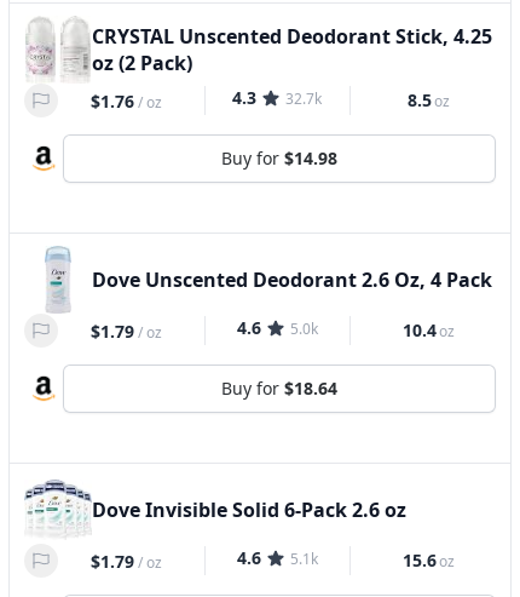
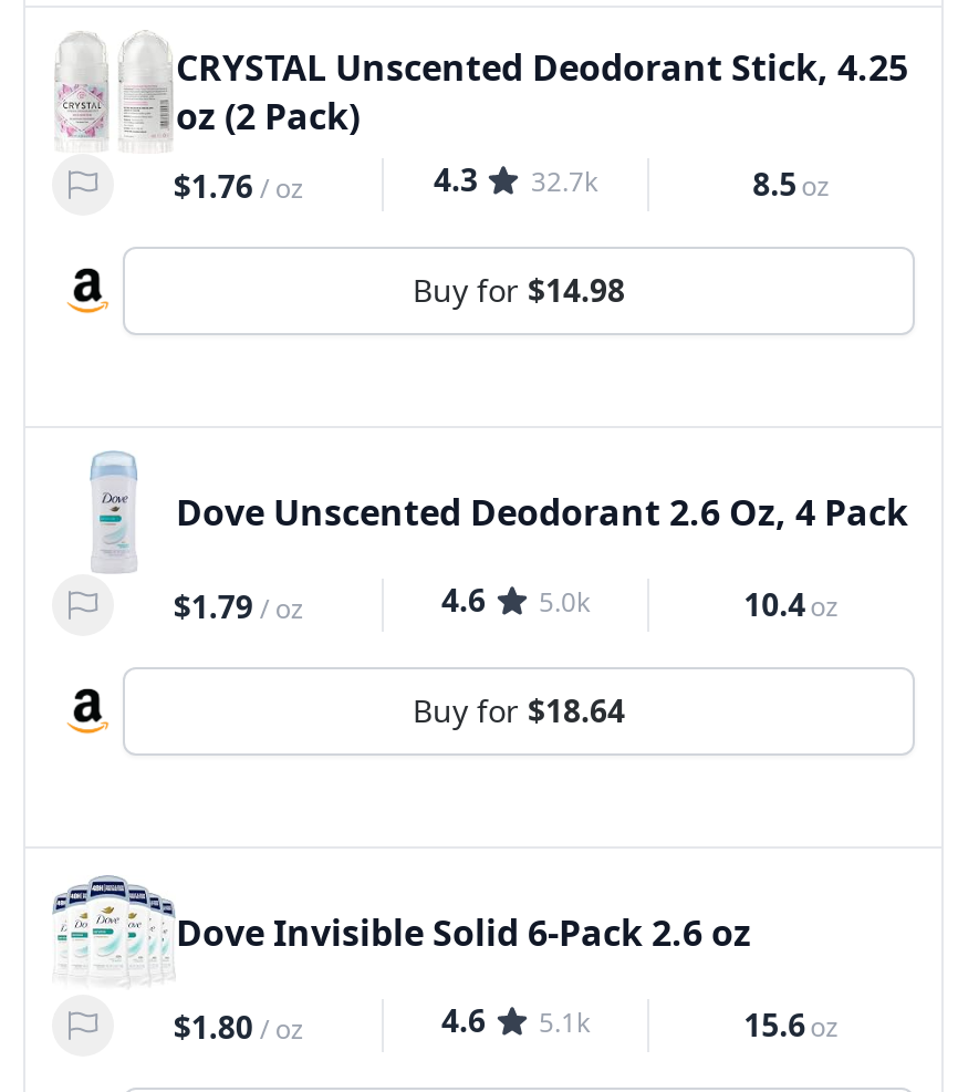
[90,550,162,573] $1.79 / oz -> [173,1006,304,1048] $1.80 / oz

